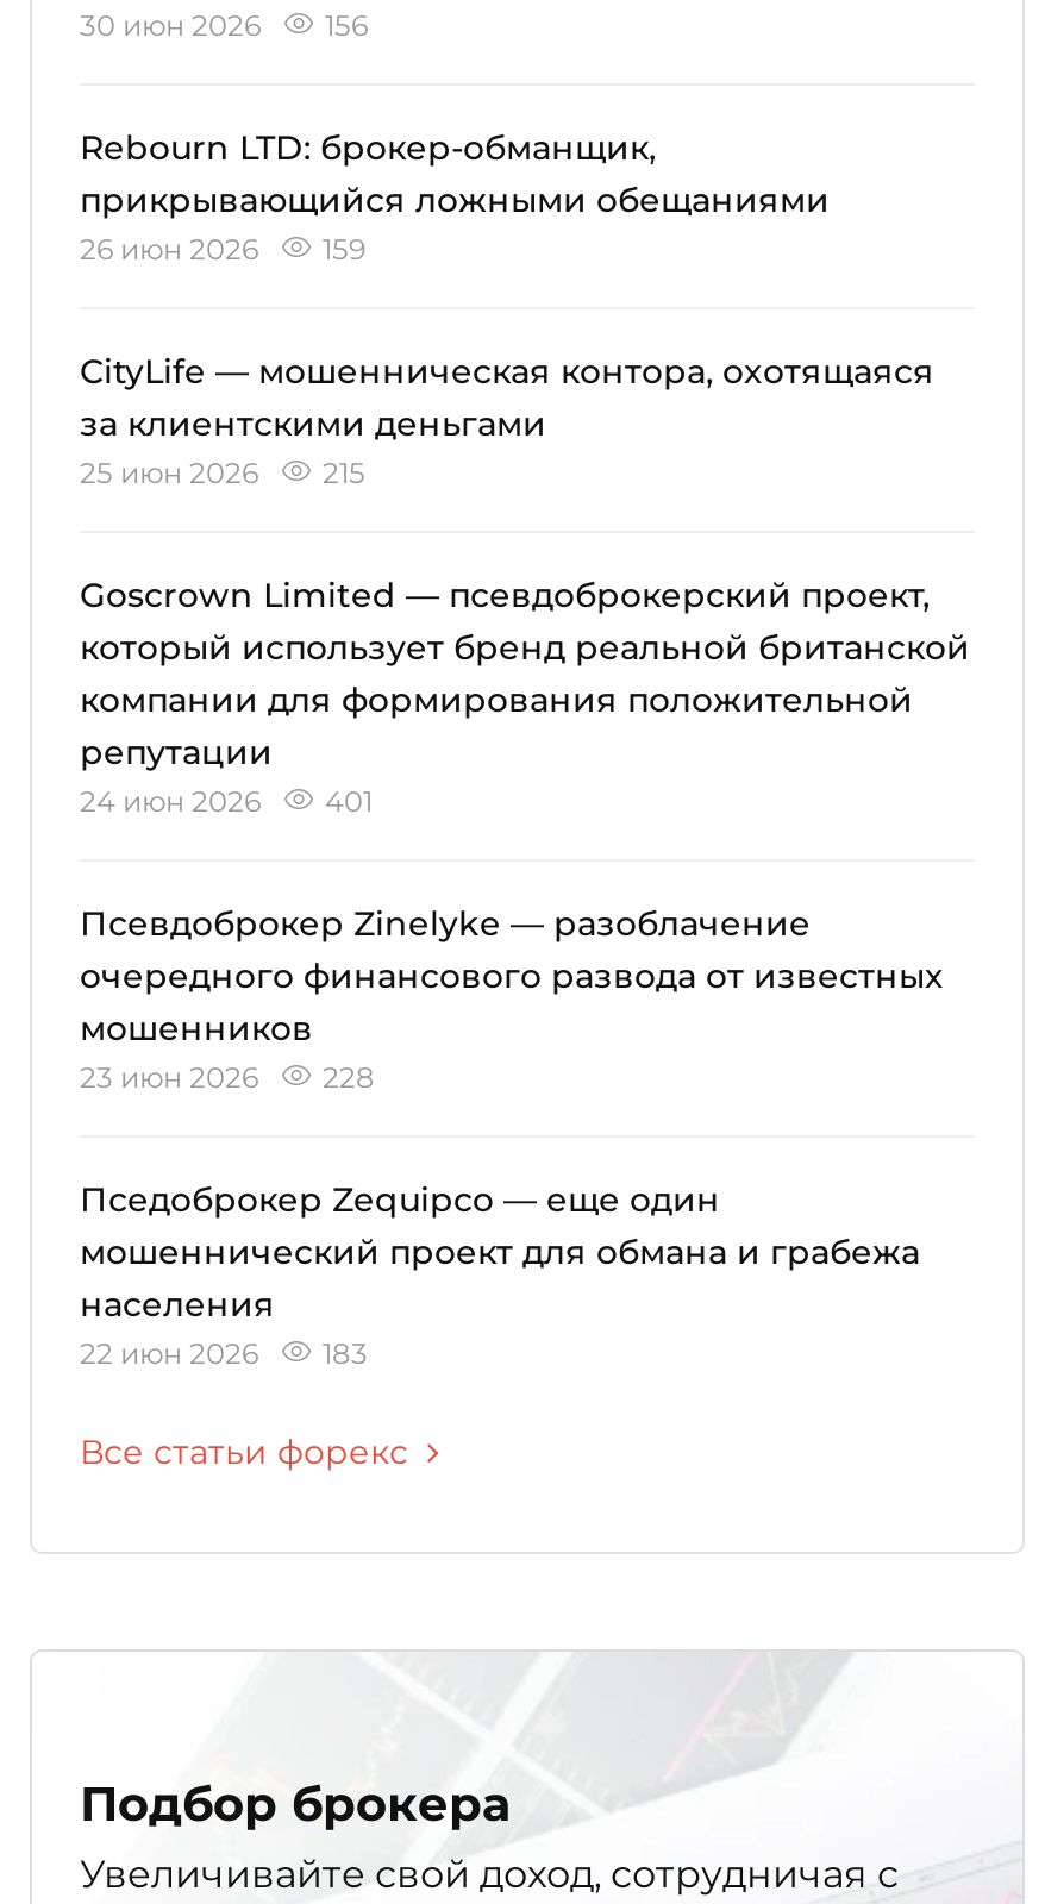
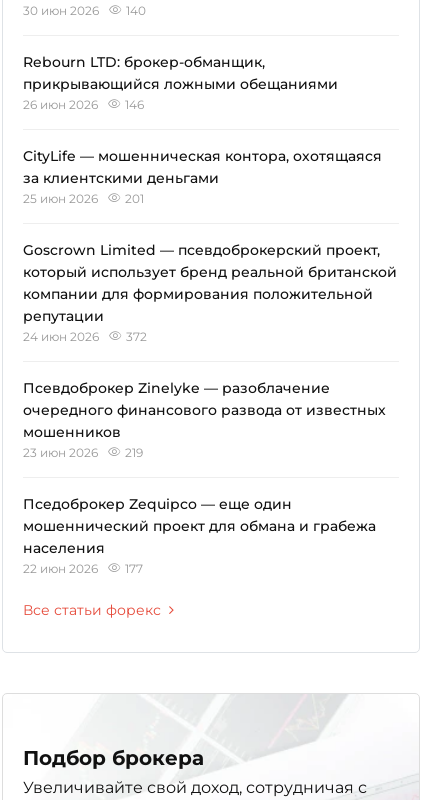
[80,6,368,42] 30 июн 2026 156 -> [23,3,146,18] 30 июн 2026 140
[80,230,365,266] 26 июн 2026 159 -> [23,97,144,112] 26 июн 2026 146
[80,454,365,489] 25 июн 2026 215 -> [23,191,144,206] 25 июн 2026 201
[80,782,373,818] 24 июн 2026 401 -> [23,329,147,344] 24 июн 2026 372
[80,1058,375,1094] 23 июн 2026 228 -> [23,445,143,460] 23 июн 2026 219
[80,1334,368,1370] 22 июн 2026 183 -> [23,561,143,576] 22 июн 2026 177

